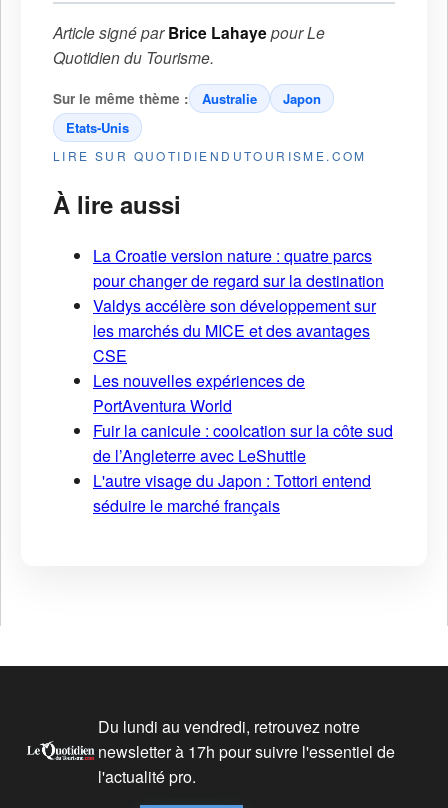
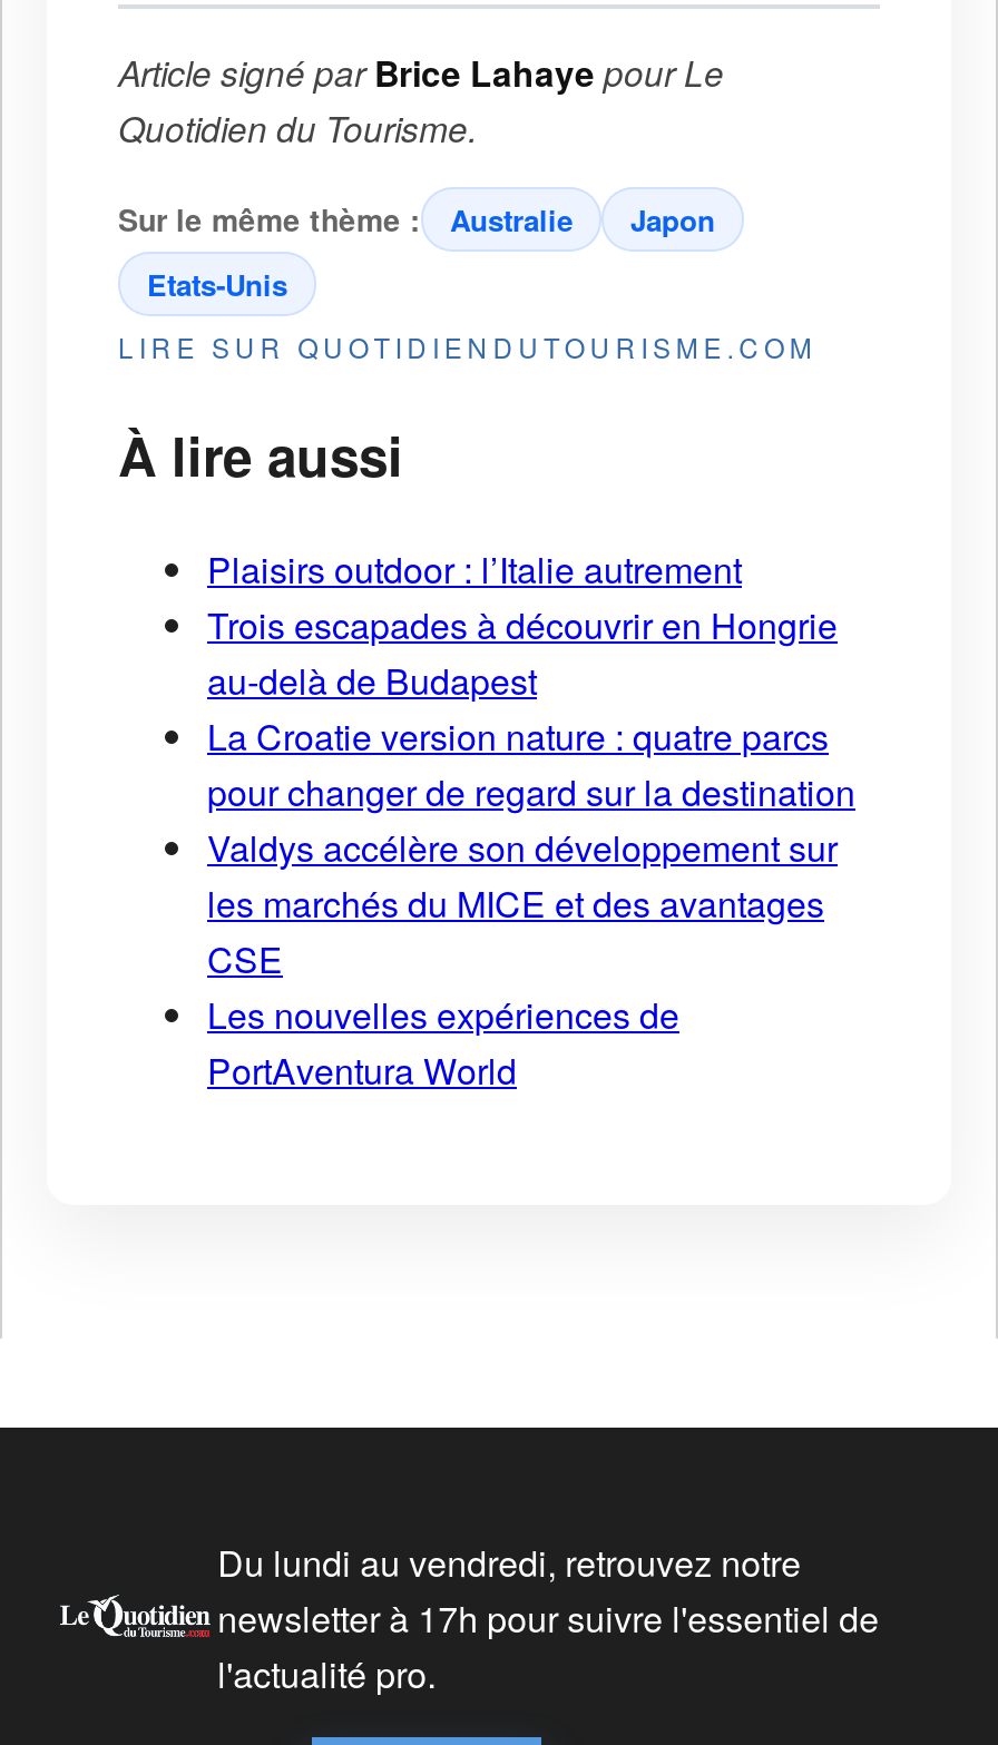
none -> [207,542,838,705] Plaisirs outdoor : l’Italie autrement | Trois escapades à découvrir en Hongrie | au-delà de Budapest
moved [93,243,384,416] -> [207,709,855,1095]: La Croatie version nature : quatre parcs | pour changer de regard sur la destination | Valdys accélère son développement sur | les marchés du MICE et des avantages | CSE | Les nouvelles expériences de | PortAventura World
[93,418,393,516] Fuir la canicule : coolcation sur la côte sud | de l’Angleterre avec LeShuttle | L'autre visage du Japon : Tottori entend | séduire le marché français -> none

